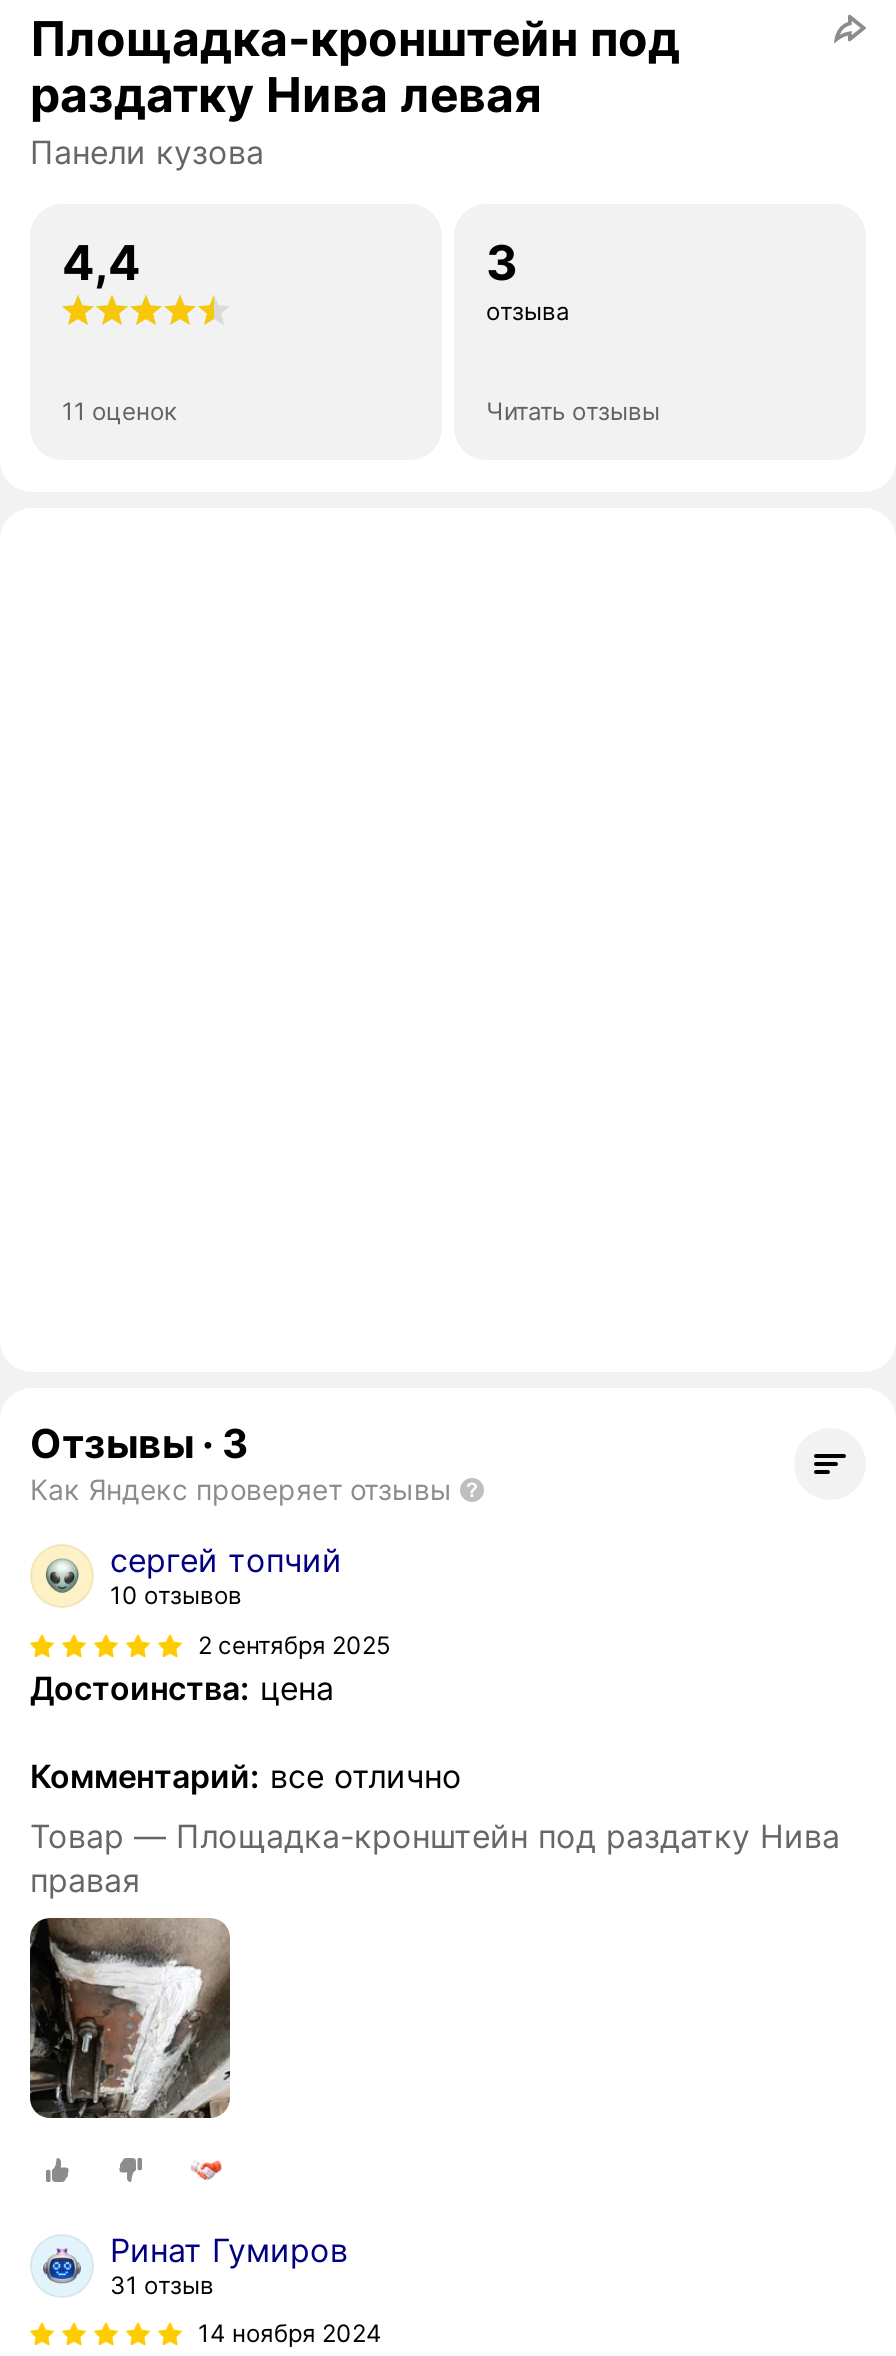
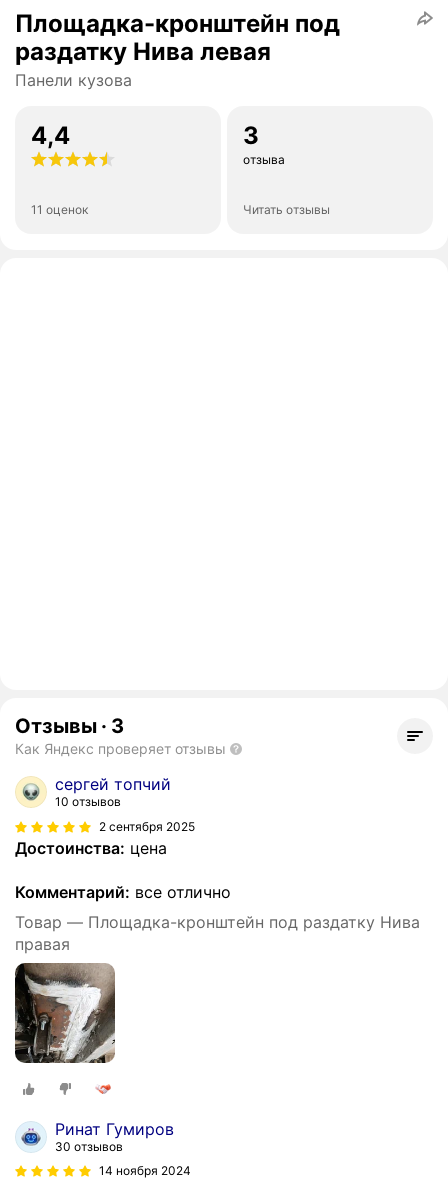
[110,2269,214,2299] 31 отзыв -> [55,1139,123,1154] 30 отзывов

